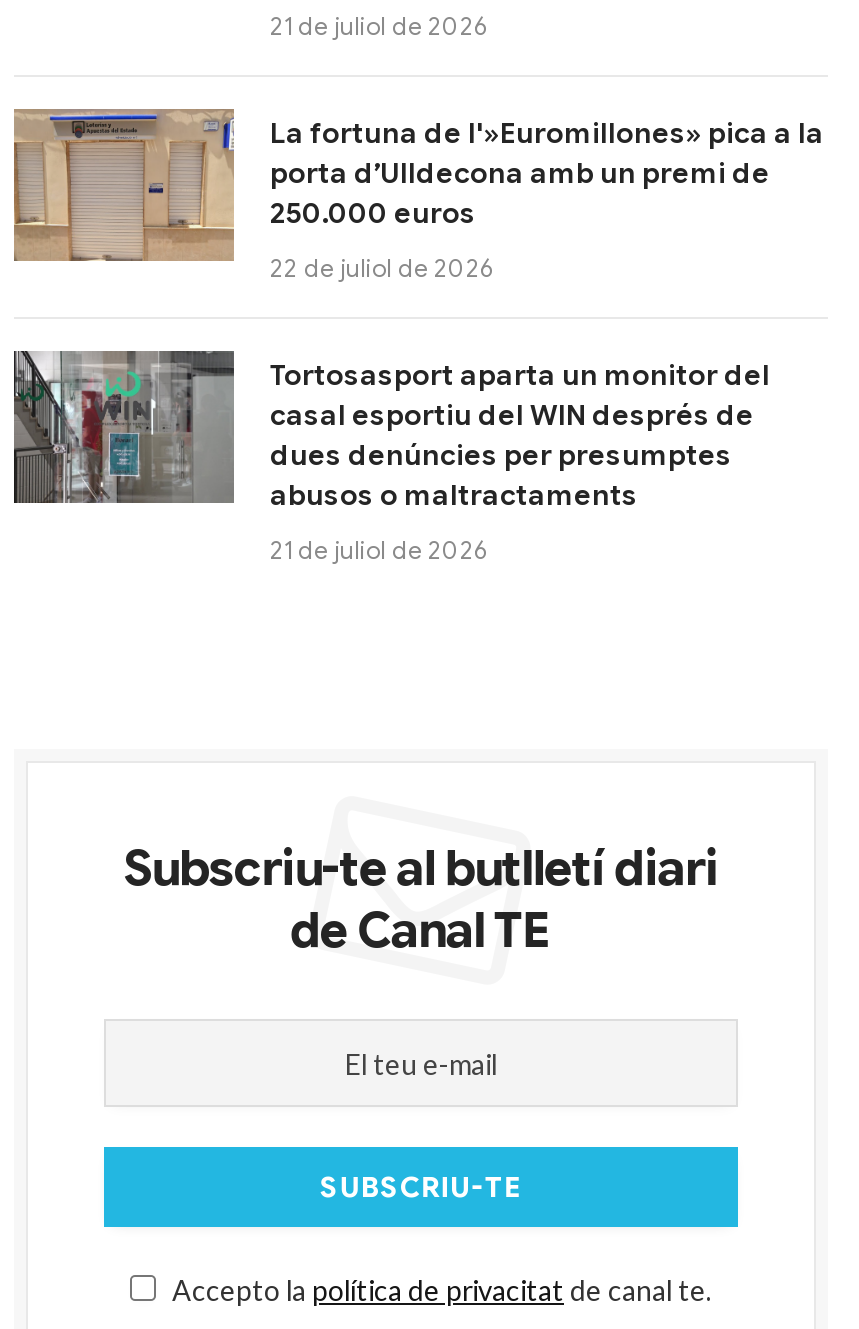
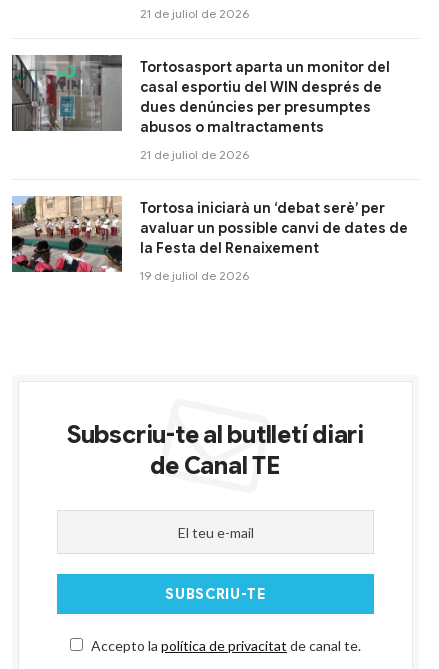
[12,107,824,284] [image] | La fortuna de l'»Euromillones» pica a la | porta d’Ulldecona amb un premi de | 250.000 euros | 22 de juliol de 2026 -> none
moved [12,349,770,566] -> [11,54,390,162]: [image] | Tortosasport aparta un monitor del | casal esportiu del WIN després de | dues denúncies per presumptes | abusos o maltractaments | 21 de juliol de 2026
none -> [11,195,408,283] [image] | Tortosa iniciarà un ‘debat serè’ per | avaluar un possible canvi de dates de | la Festa del Renaixement | 19 de juliol de 2026

